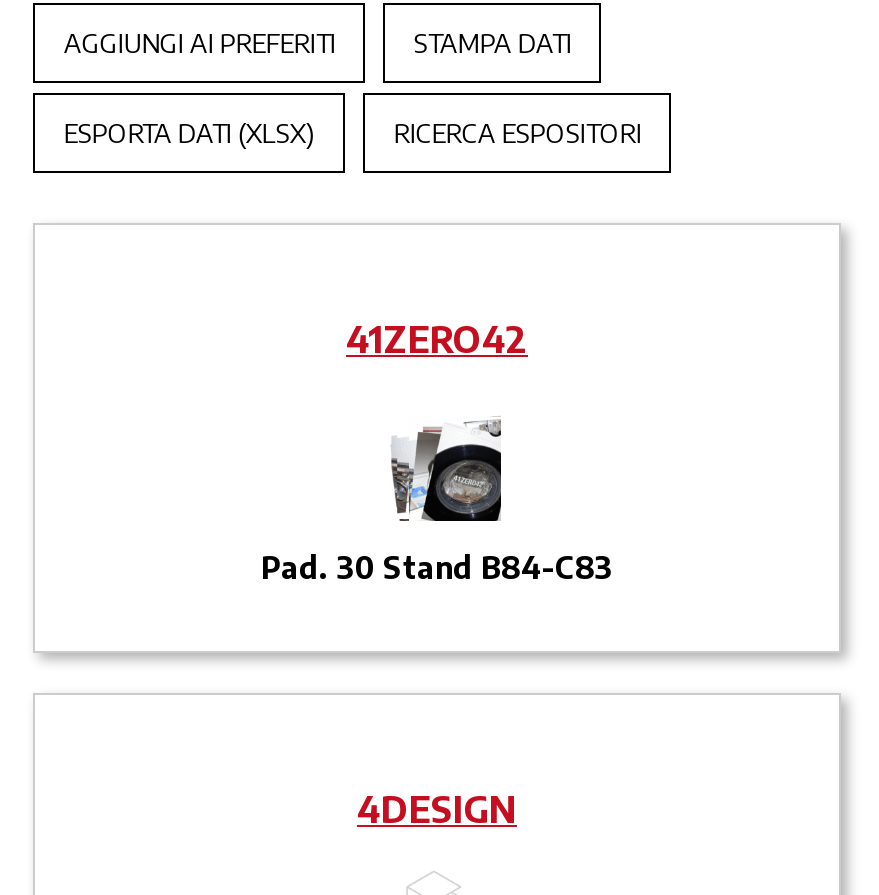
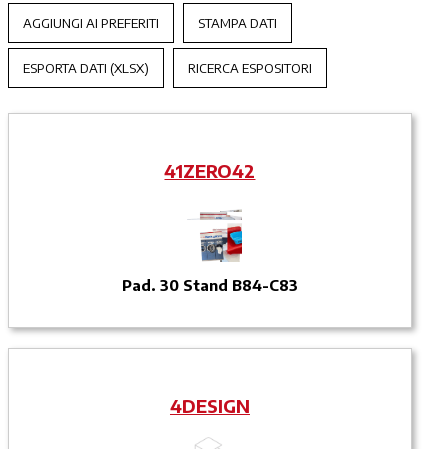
[389,421,503,523] [image] -> [187,209,243,262] [image]

